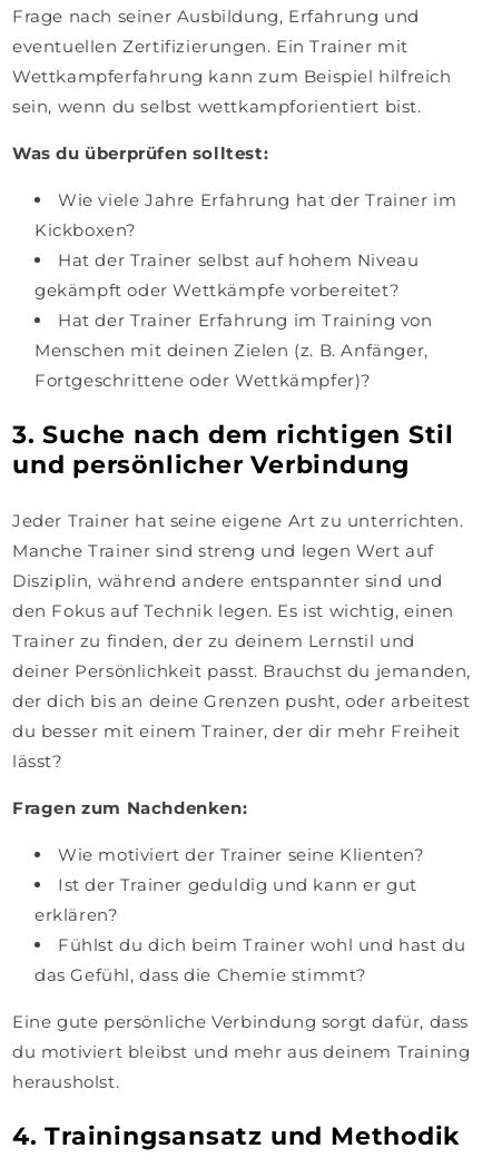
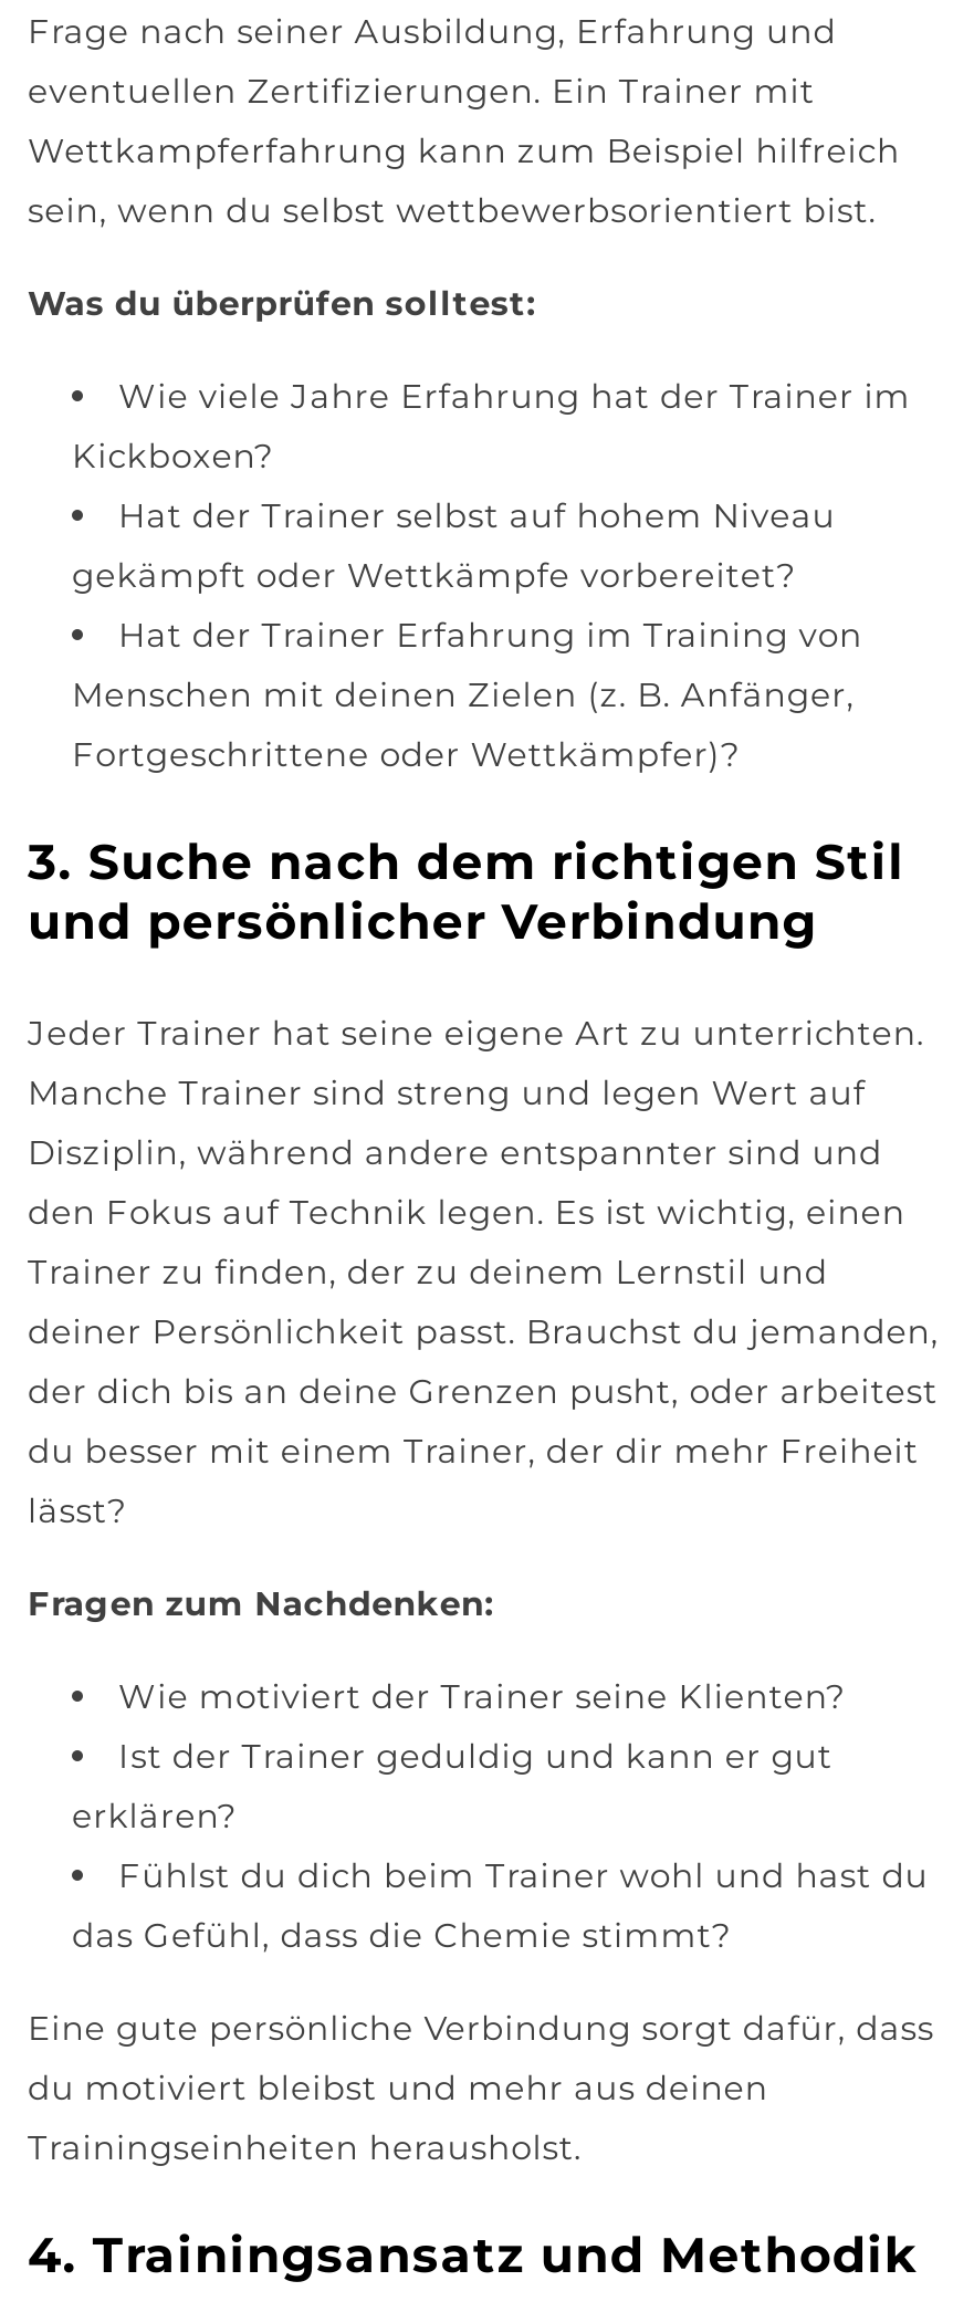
[12,96,421,117] sein, wenn du selbst wettkampforientiert bist. -> [28,190,876,232] sein, wenn du selbst wettbewerbsorientiert bist.
[12,1041,470,1092] du motiviert bleibst und mehr aus deinem Training | herausholst. -> [28,2066,768,2167] du motiviert bleibst und mehr aus deinen | Trainingseinheiten herausholst.

